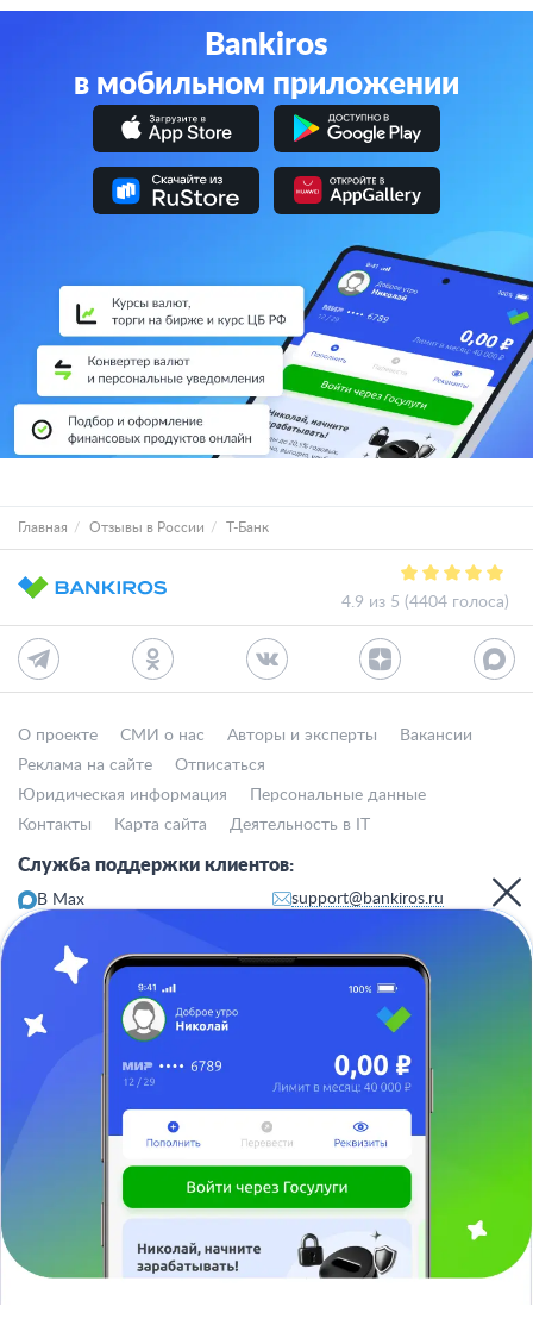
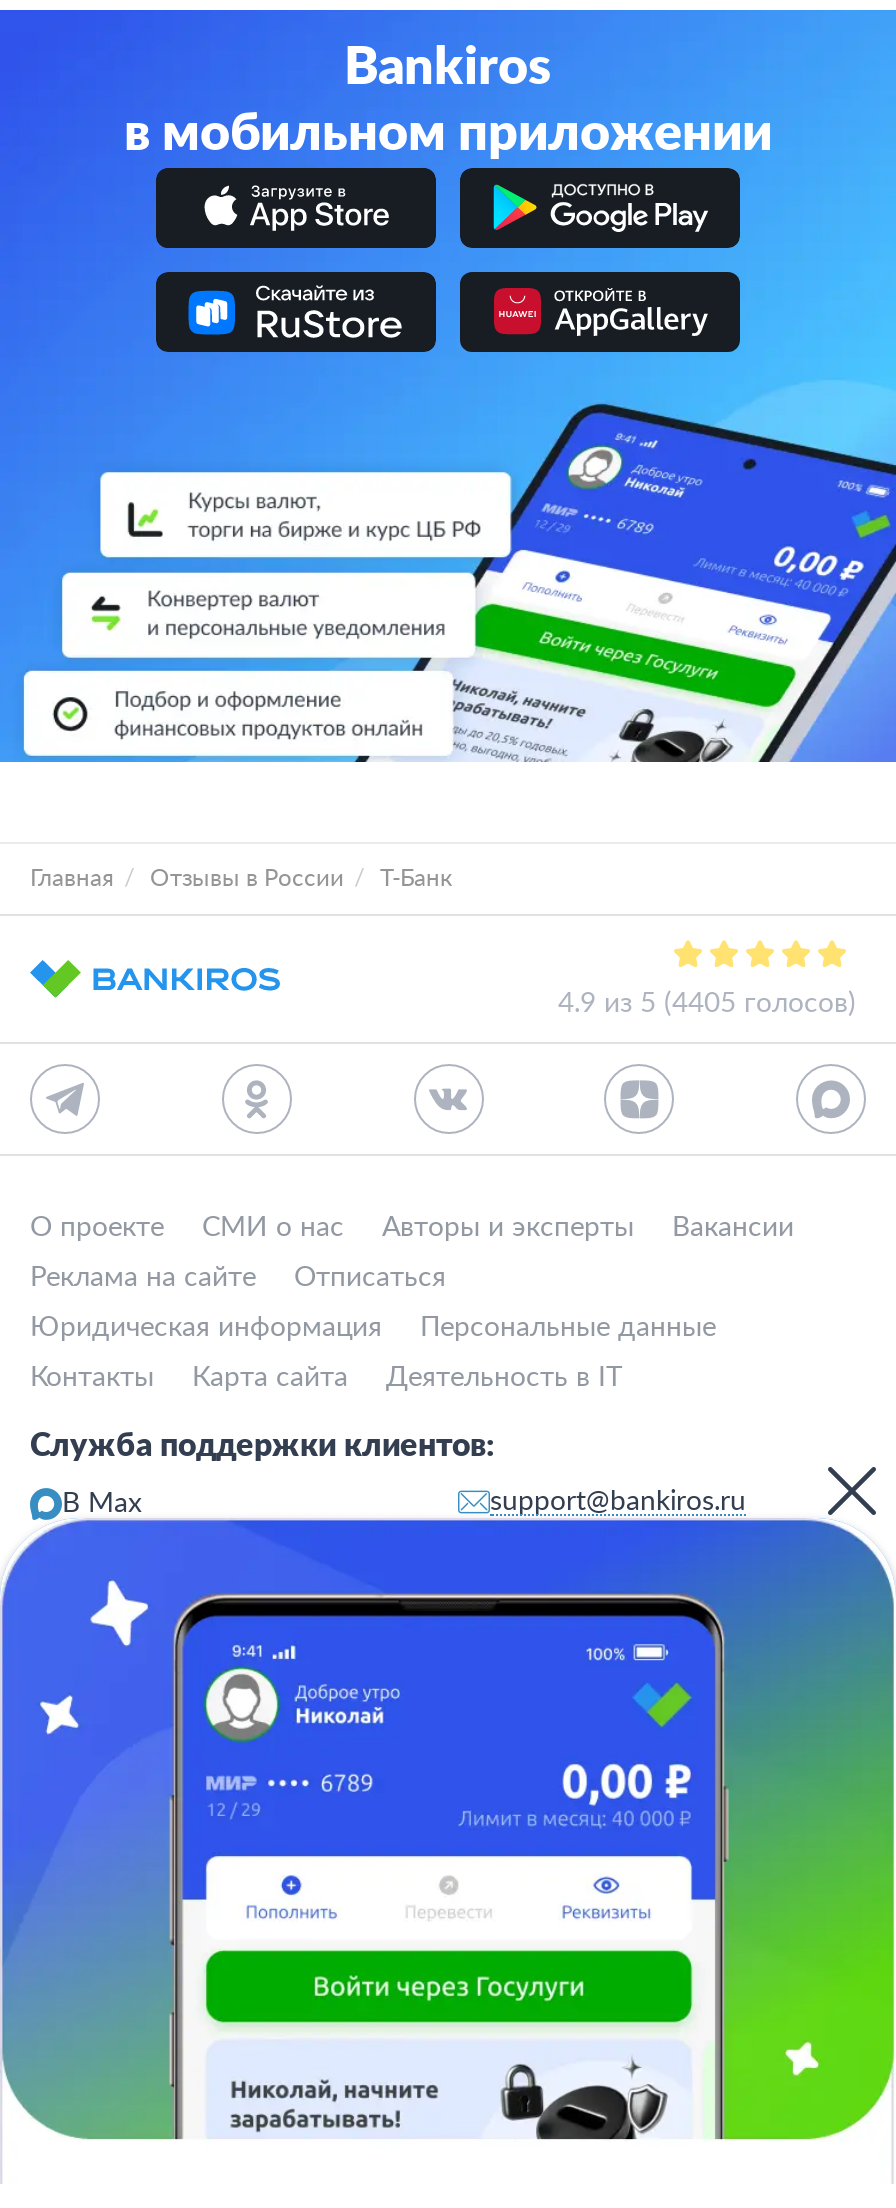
[341,594,509,611] 4.9 из 5 (4404 голоса) -> [558,990,856,1018] 4.9 из 5 (4405 голосов)

